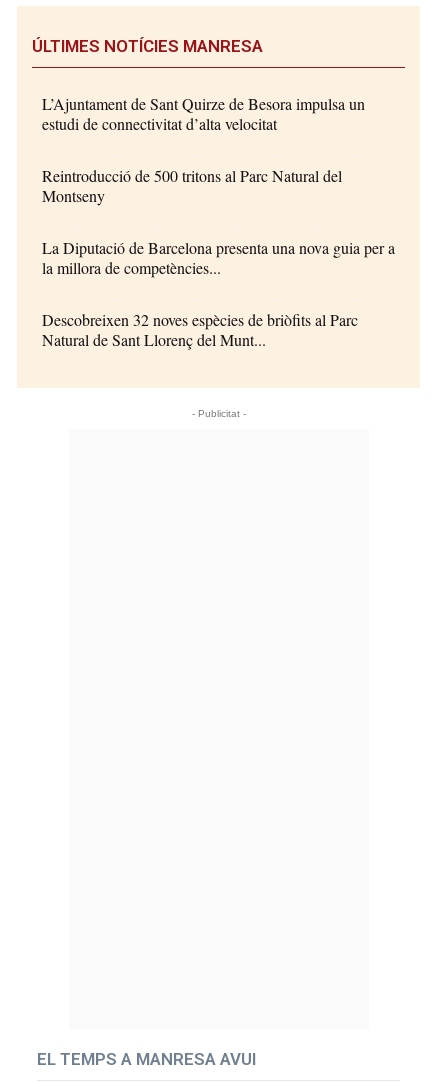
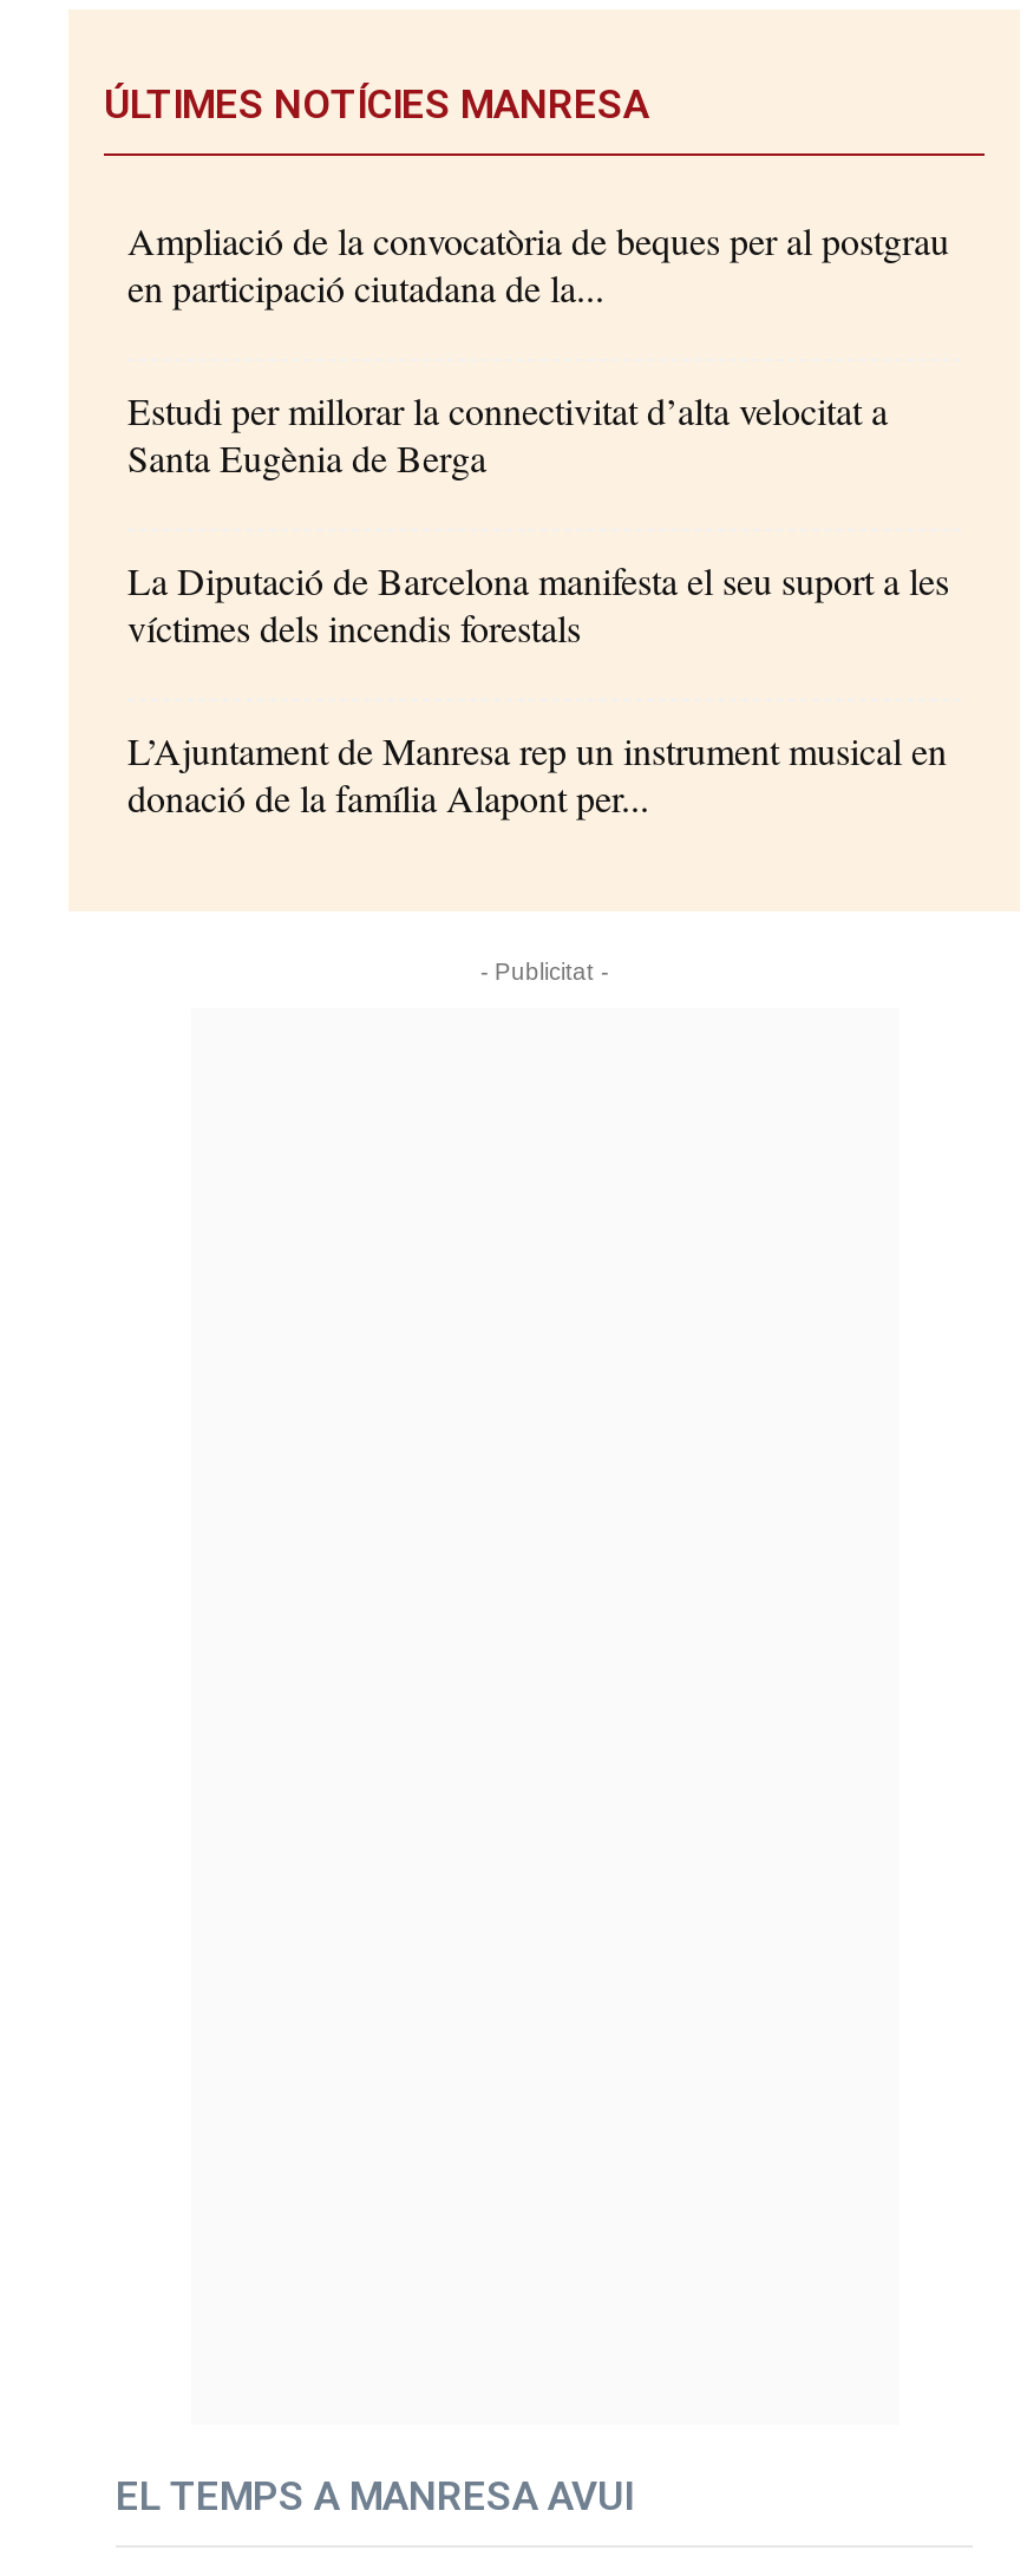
[42,93,365,134] L’Ajuntament de Sant Quirze de Besora impulsa un | estudi de connectivitat d’alta velocitat -> [127,216,949,312] Ampliació de la convocatòria de beques per al postgrau | en participació ciutadana de la...
[42,165,342,206] Reintroducció de 500 tritons al Parc Natural del | Montseny -> [127,386,888,482] Estudi per millorar la connectivitat d’alta velocitat a | Santa Eugènia de Berga
[42,237,395,278] La Diputació de Barcelona presenta una nova guia per a | la millora de competències... -> [127,556,949,652] La Diputació de Barcelona manifesta el seu suport a les | víctimes dels incendis forestals
[42,309,358,350] Descobreixen 32 noves espècies de briòfits al Parc | Natural de Sant Llorenç del Munt... -> [127,726,947,822] L’Ajuntament de Manresa rep un instrument musical en | donació de la família Alapont per...

